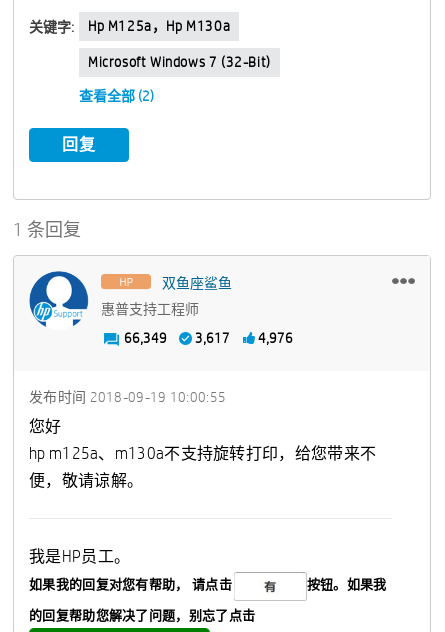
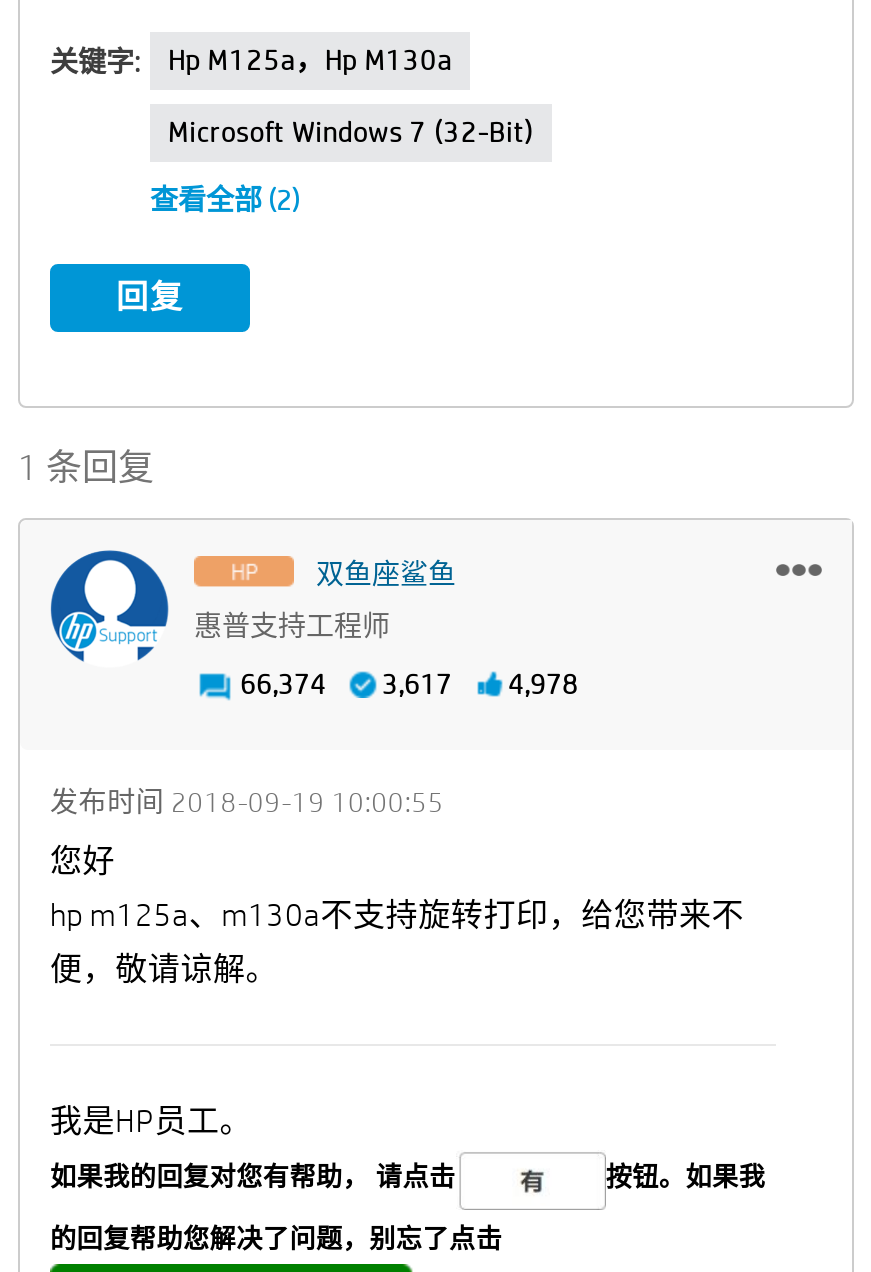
[124,329,170,347] 66,349 -> [240,666,332,702] 66,374
[258,329,293,347] 4,976 -> [508,666,578,702] 4,978

